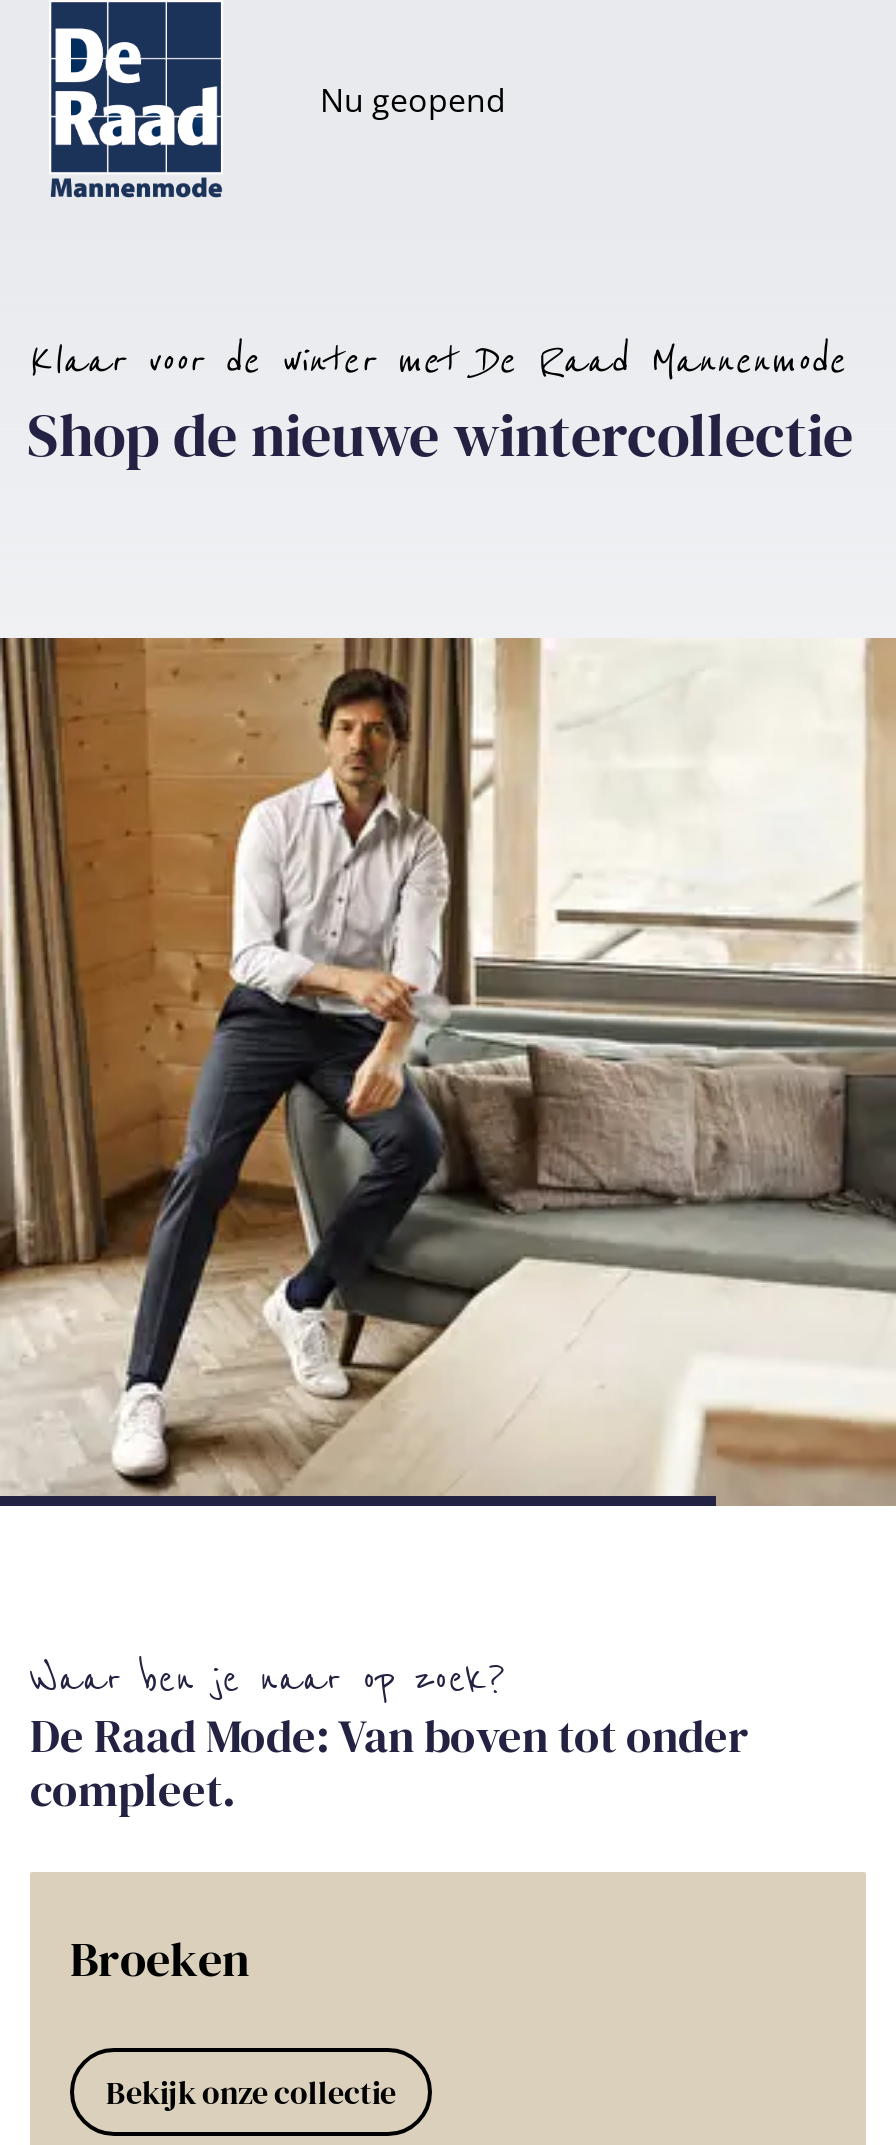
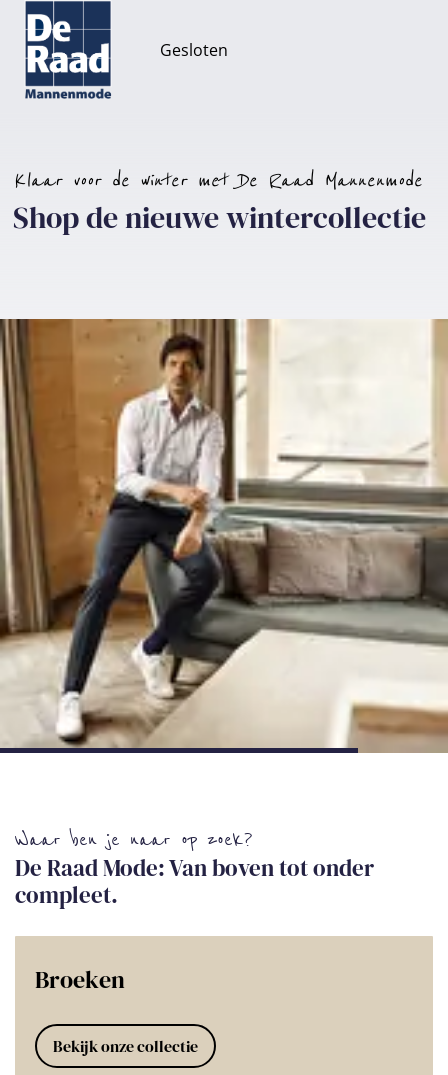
[312,78,506,122] Nu geopend -> [156,39,228,61] Gesloten

